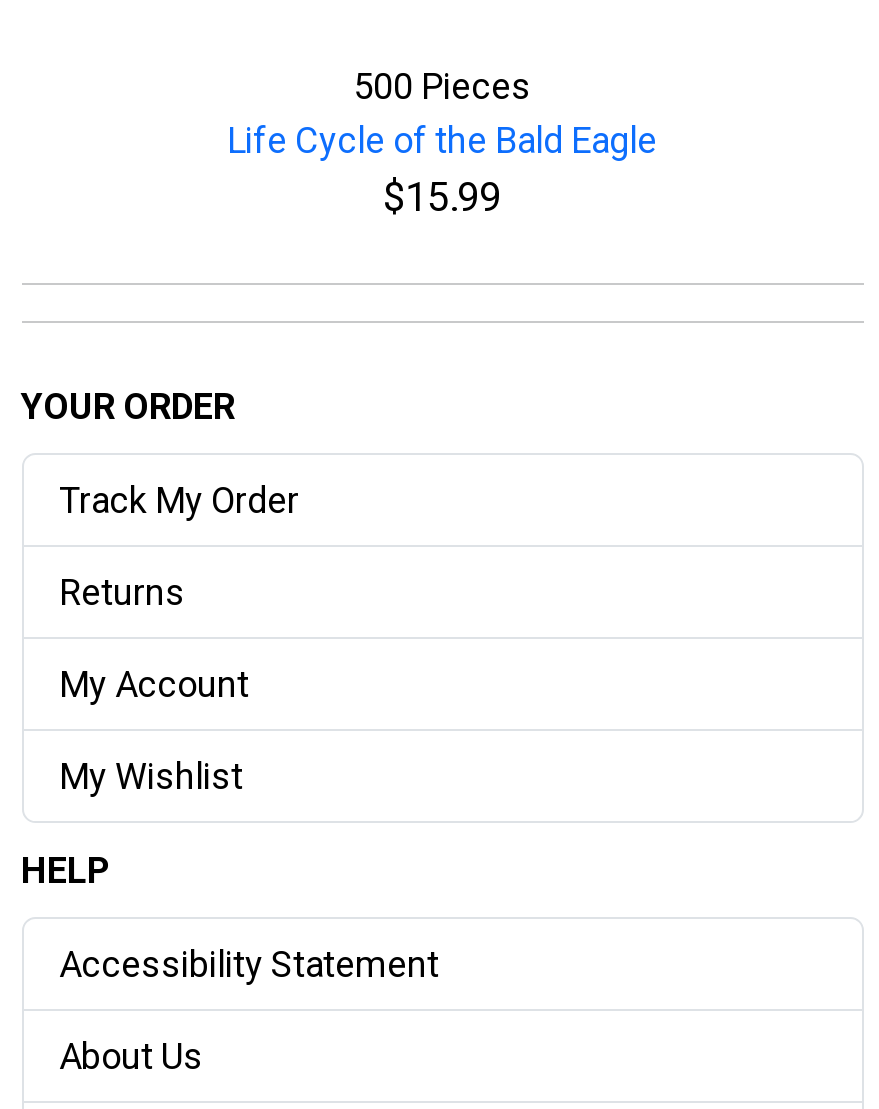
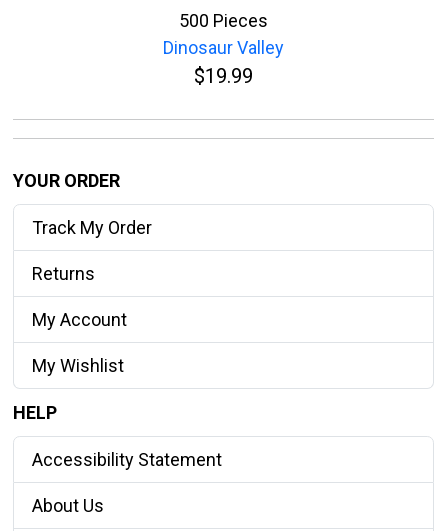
[227,118,657,220] Life Cycle of the Bald Eagle | $15.99 -> [162,36,283,87] Dinosaur Valley | $19.99

